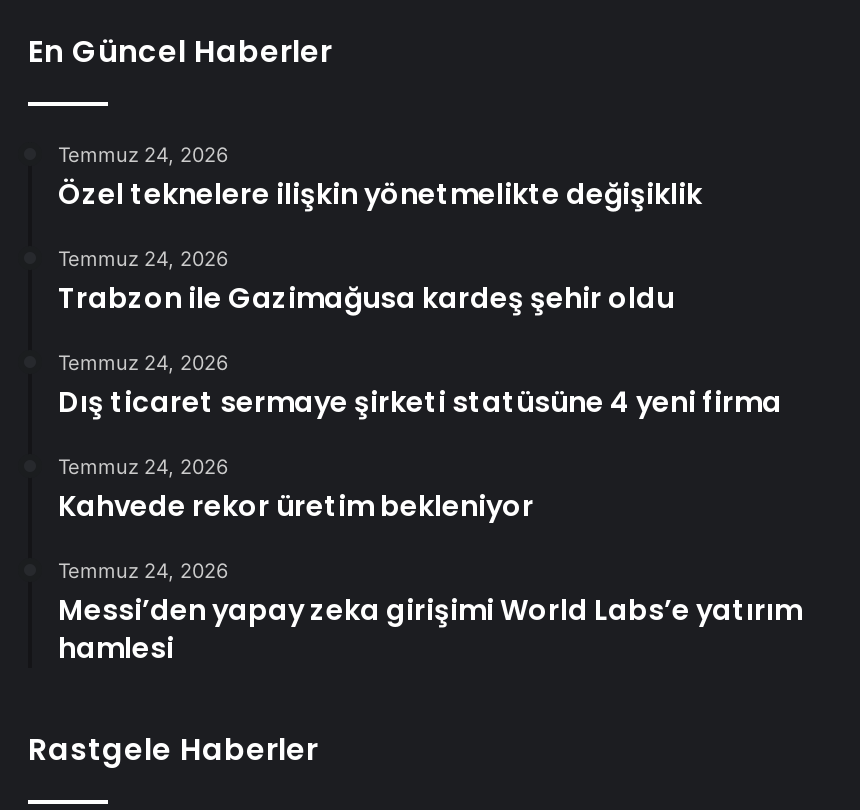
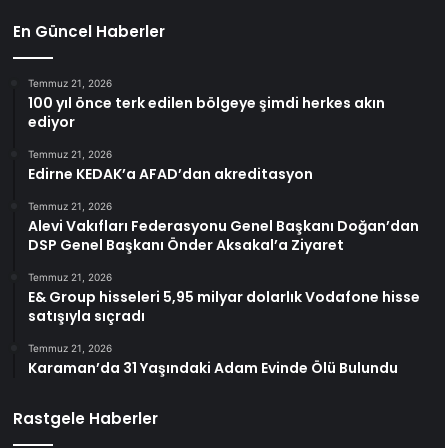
[58,143,702,215] Temmuz 24, 2026 | Özel teknelere ilişkin yönetmelikte değişiklik -> [28,76,385,131] Temmuz 21, 2026 | 100 yıl önce terk edilen bölgeye şimdi herkes akın | ediyor
[58,247,674,319] Temmuz 24, 2026 | Trabzon ile Gazimağusa kardeş şehir oldu -> [28,147,313,183] Temmuz 21, 2026 | Edirne KEDAK’a AFAD’dan akreditasyon
[58,351,782,423] Temmuz 24, 2026 | Dış ticaret sermaye şirketi statüsüne 4 yeni firma -> [28,199,419,254] Temmuz 21, 2026 | Alevi Vakıfları Federasyonu Genel Başkanı Doğan’dan | DSP Genel Başkanı Önder Aksakal’a Ziyaret
[58,455,534,527] Temmuz 24, 2026 | Kahvede rekor üretim bekleniyor -> [28,270,420,325] Temmuz 21, 2026 | E& Group hisseleri 5,95 milyar dolarlık Vodafone hisse | satışıyla sıçradı
[58,559,802,669] Temmuz 24, 2026 | Messi’den yapay zeka girişimi World Labs’e yatırım | hamlesi -> [28,341,398,377] Temmuz 21, 2026 | Karaman’da 31 Yaşındaki Adam Evinde Ölü Bulundu

